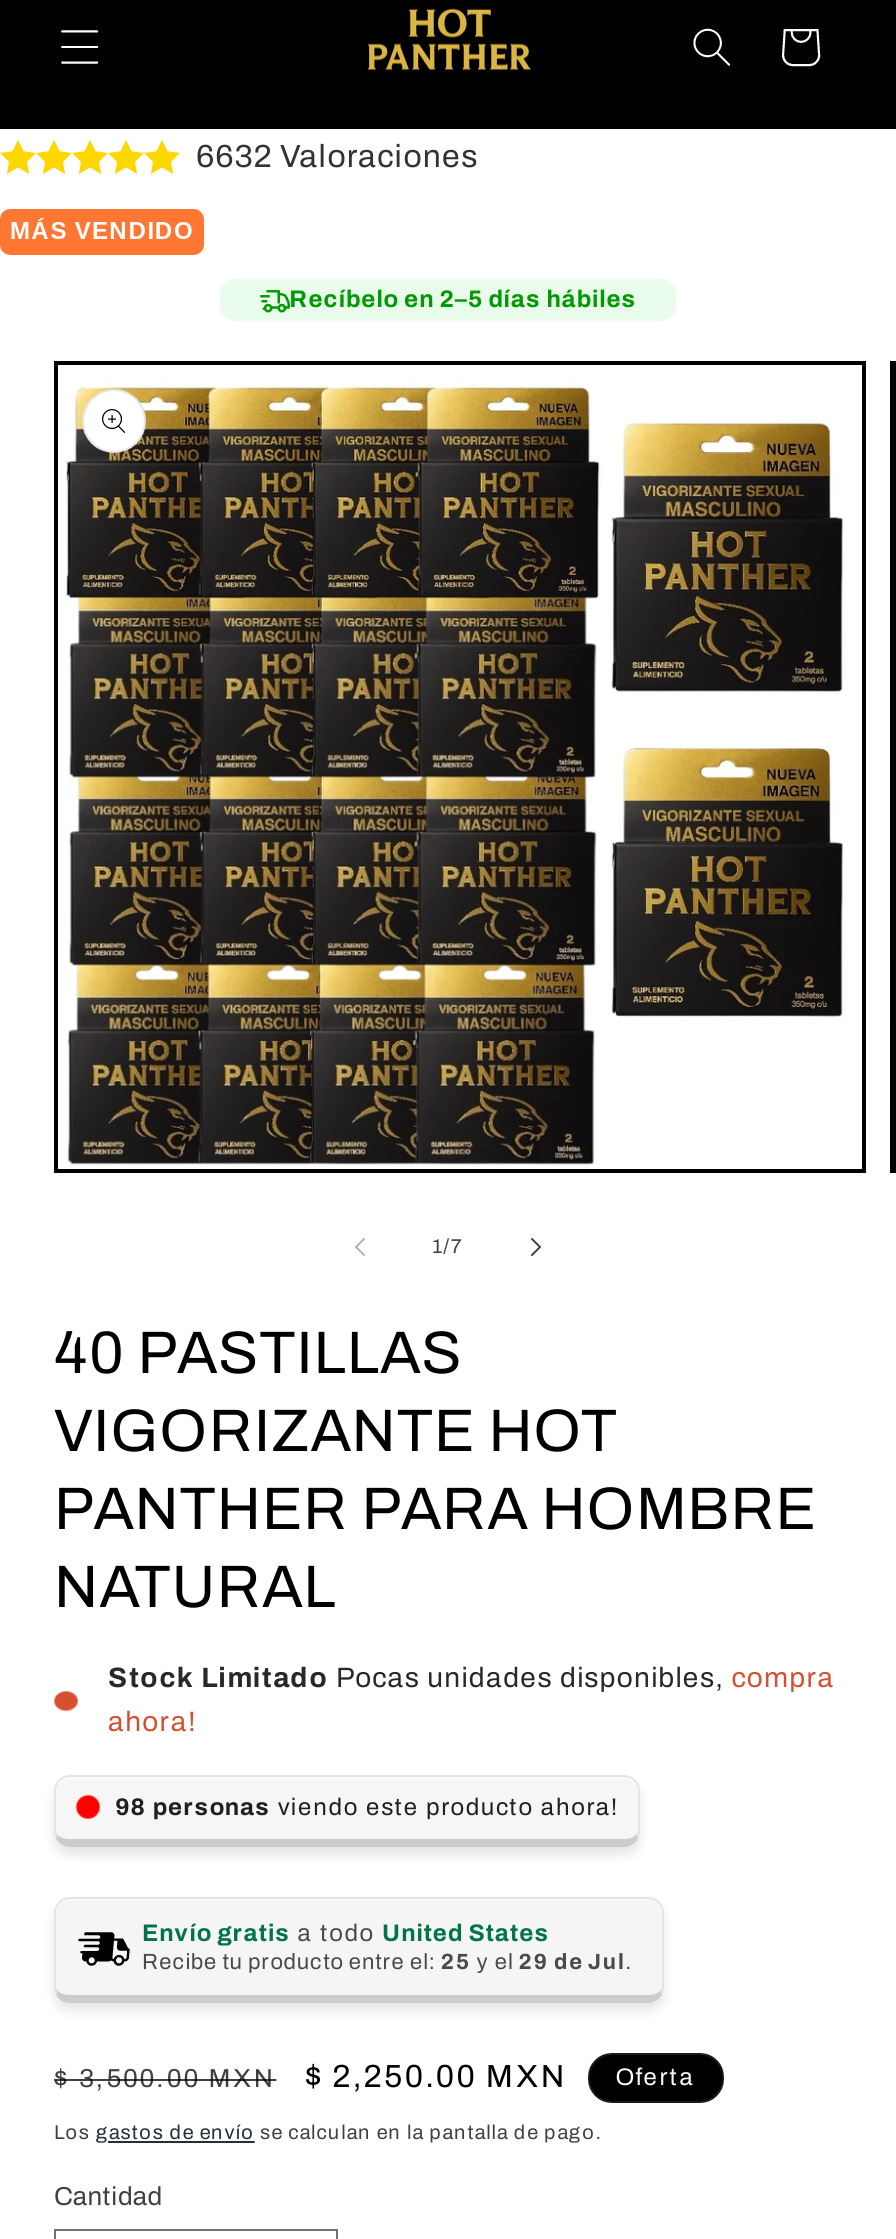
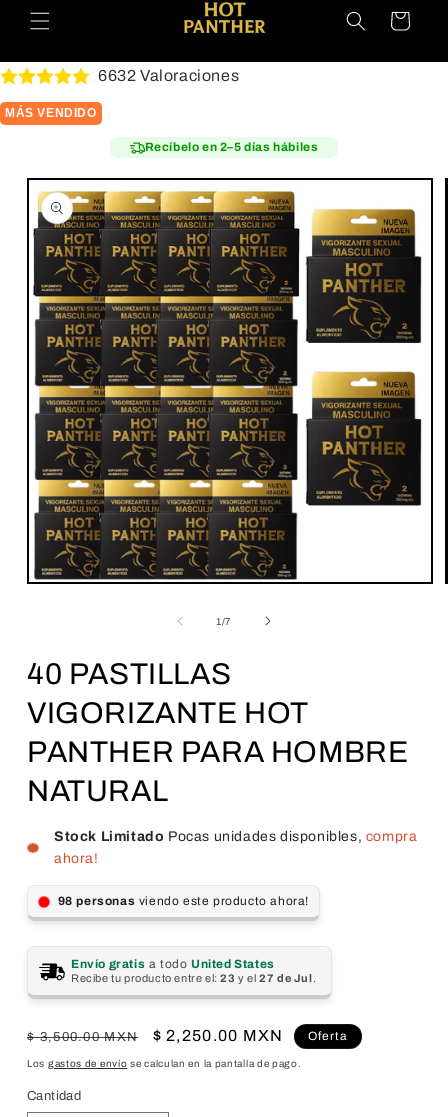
[142,1949,632,1973] Recibe tu producto entre el: 25 y el 29 de Jul. -> [71,972,316,984] Recibe tu producto entre el: 23 y el 27 de Jul.

